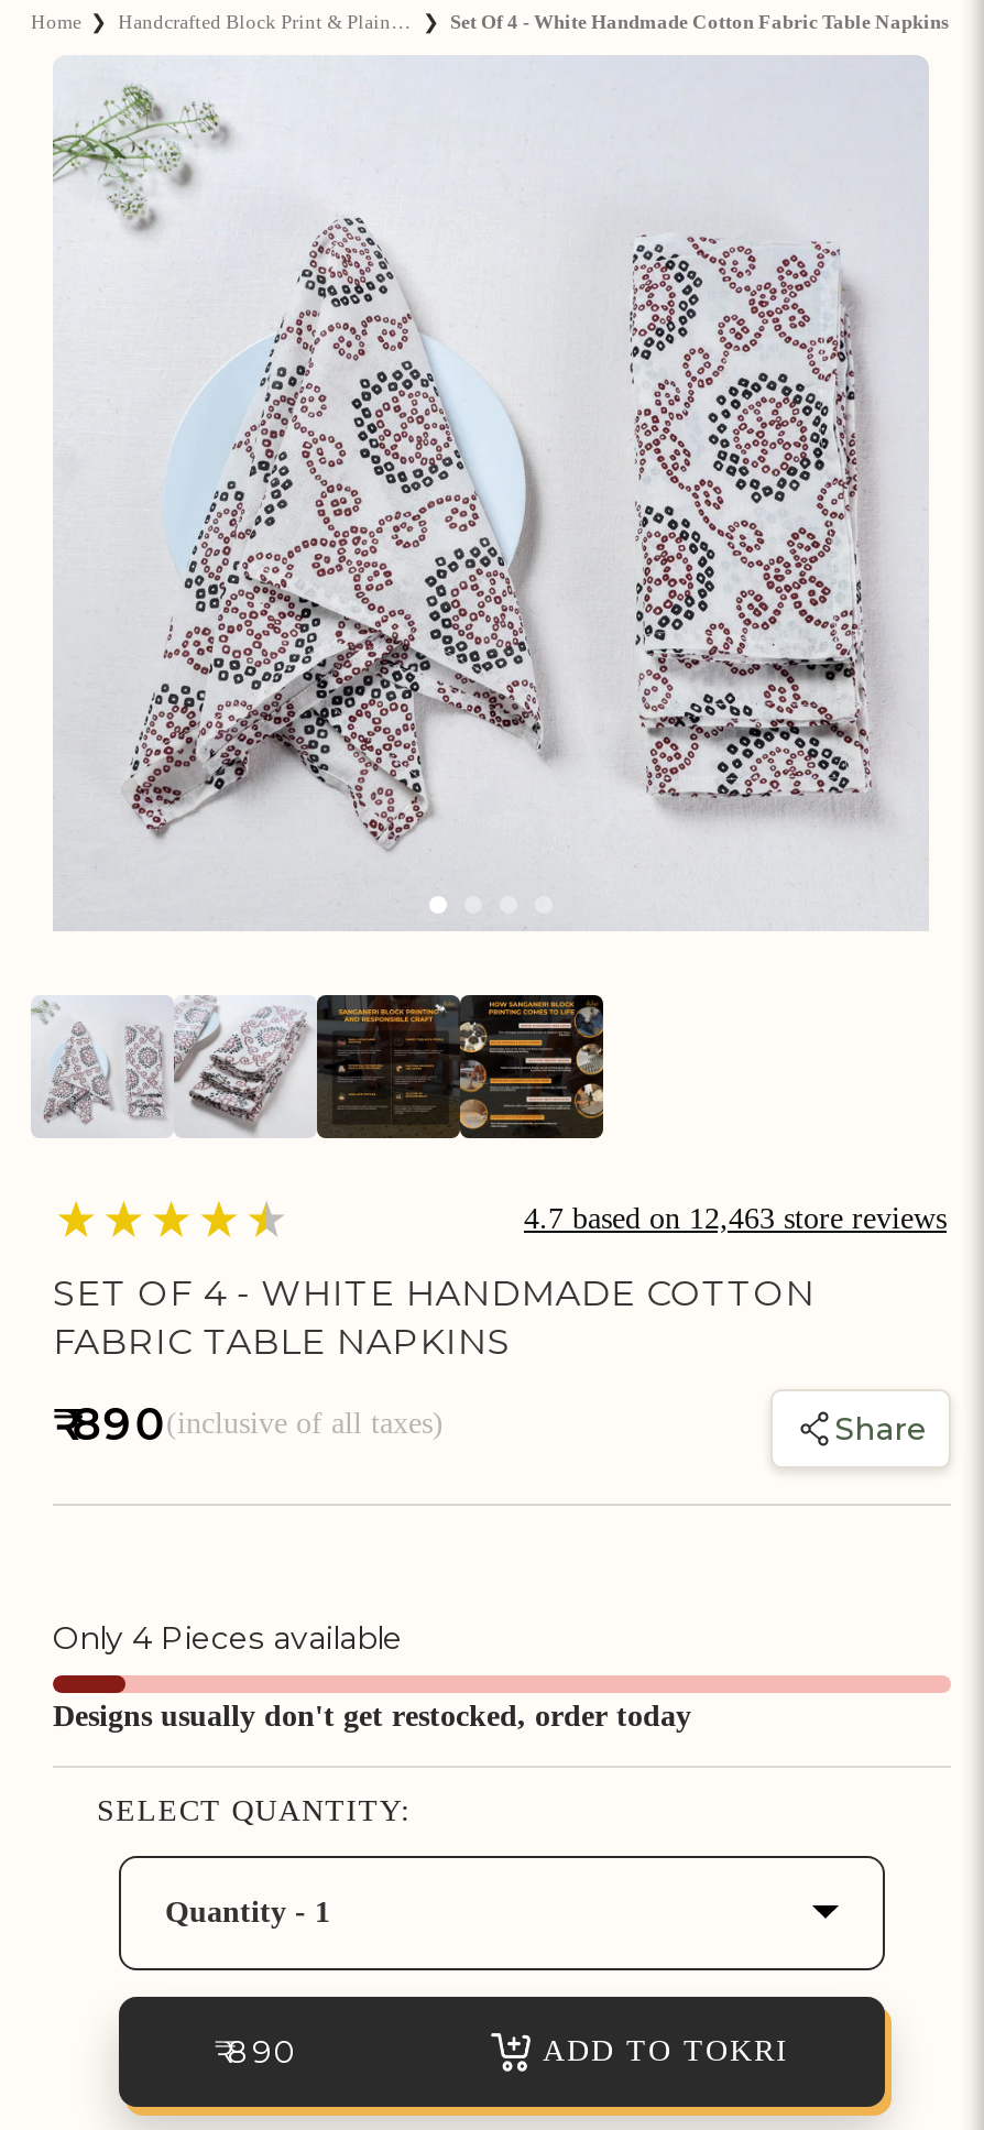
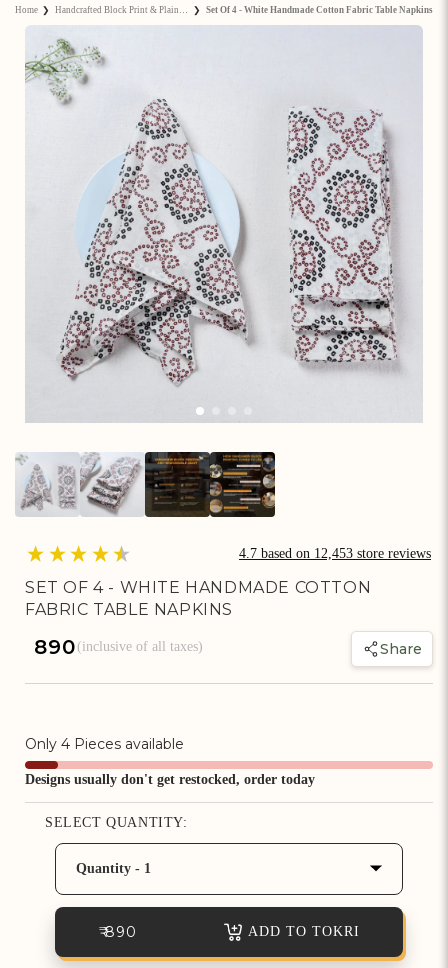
[524,1202,947,1235] 4.7 based on 12,463 store reviews -> [239,546,431,561] 4.7 based on 12,453 store reviews

